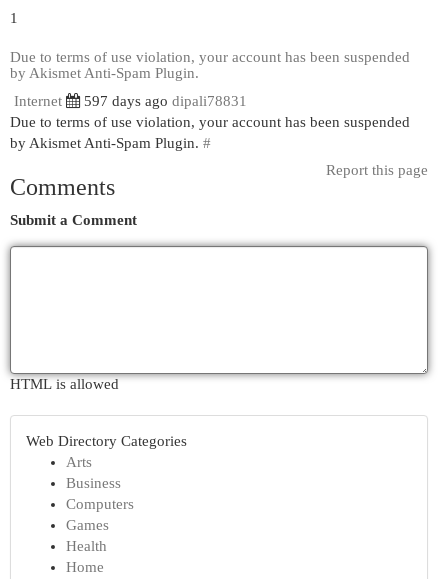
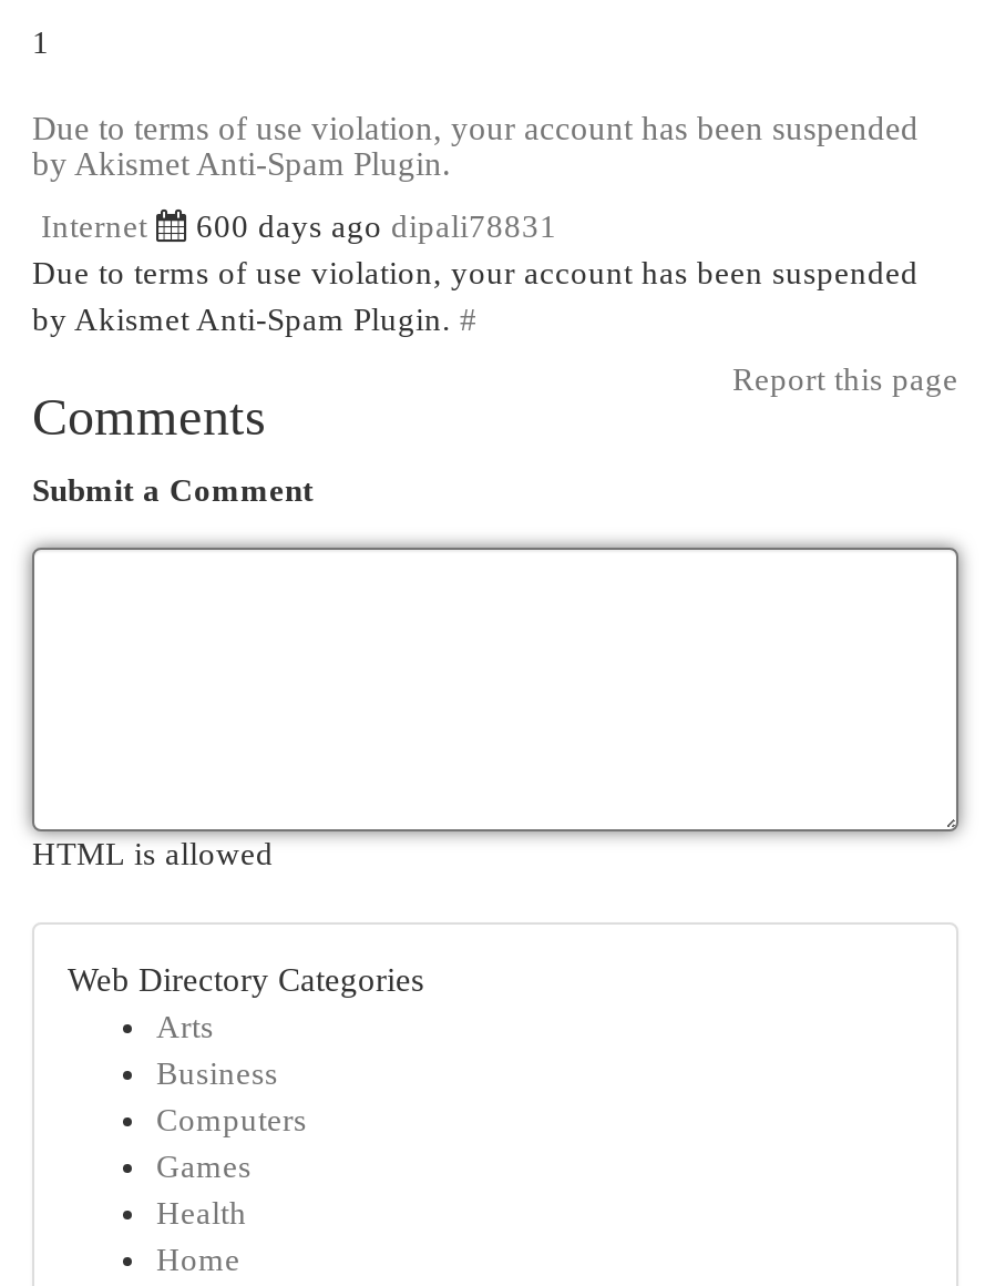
[84,93,247,109] 597 days ago dipali78831 -> [196,208,557,244] 600 days ago dipali78831

